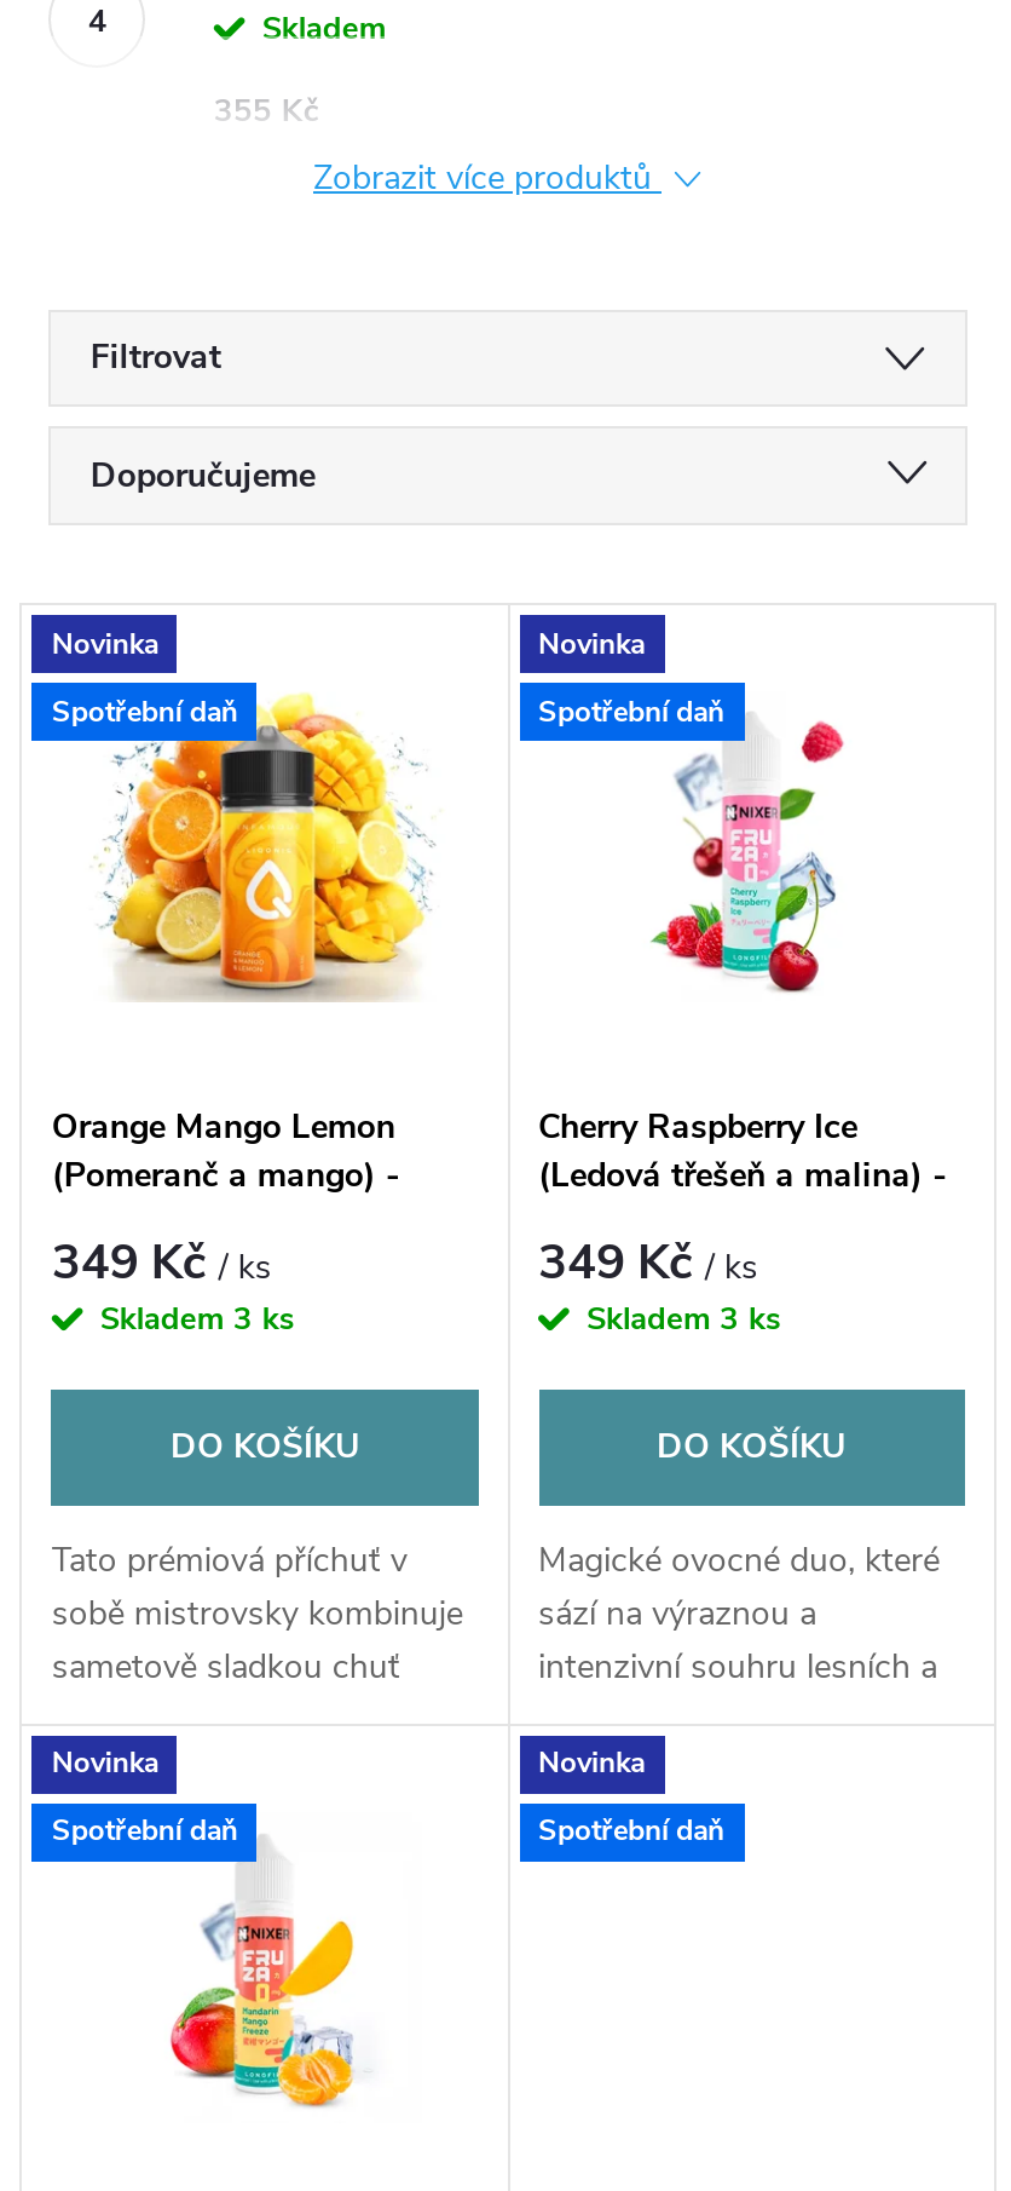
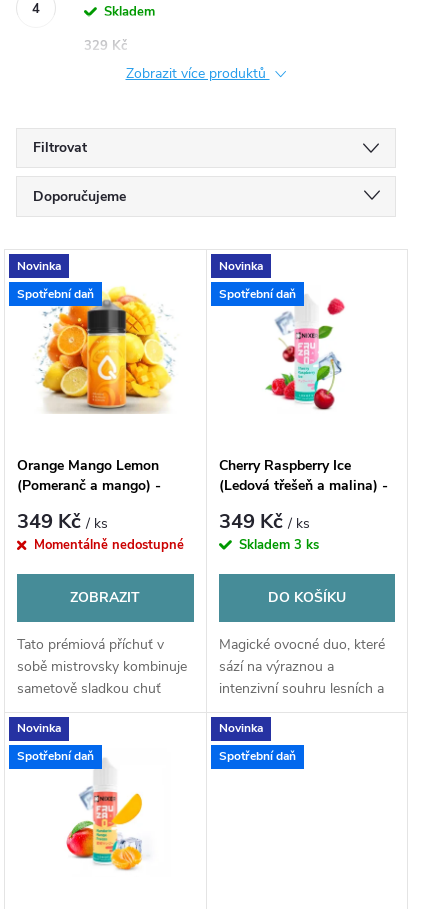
[214,90,318,133] 355 Kč -> [84,37,127,55] 329 Kč
[100,1297,294,1340] Skladem 3 ks -> [34,536,184,554] Momentálně nedostupné
[171,1423,359,1469] DO KOŠÍKU -> [70,588,140,607] ZOBRAZIT

